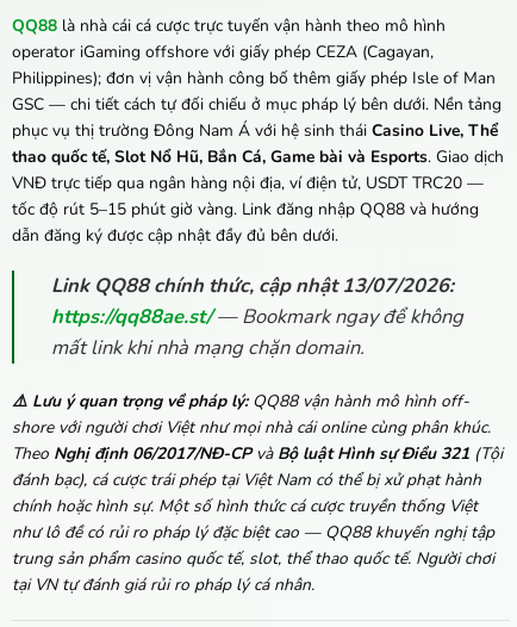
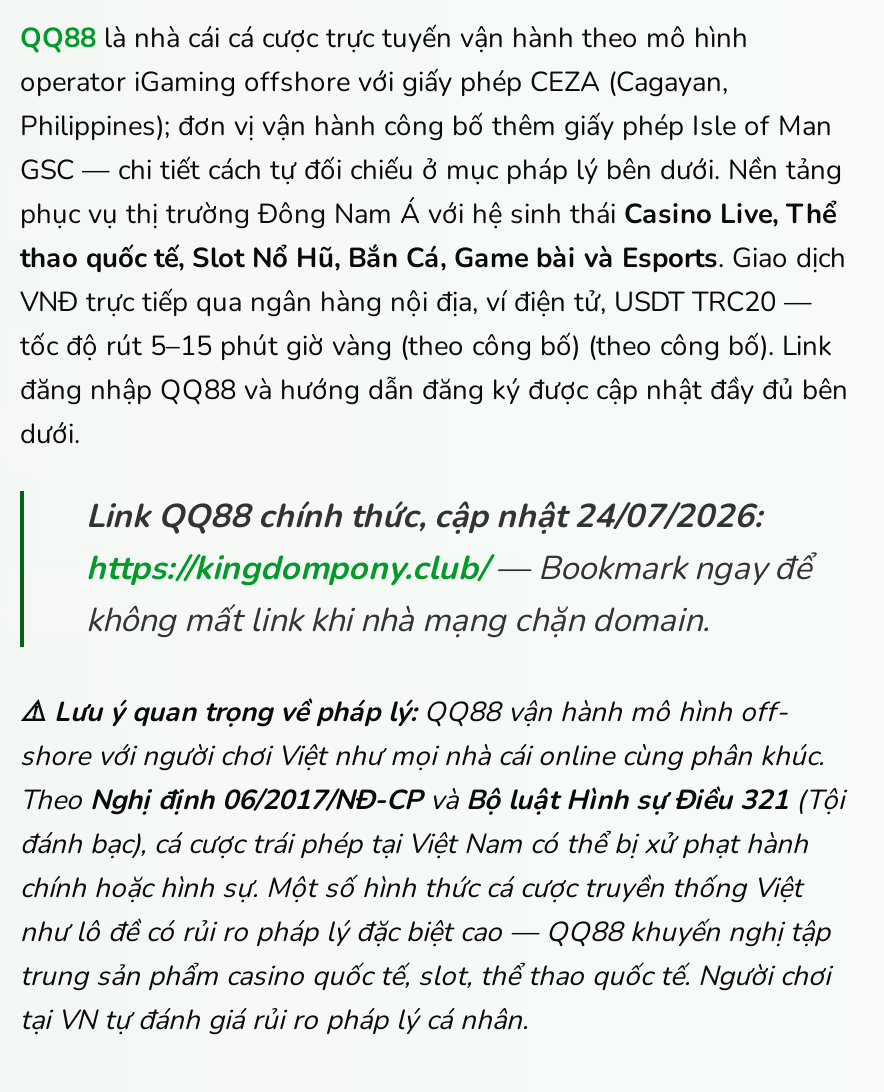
[12,197,479,246] tốc độ rút 5–15 phút giờ vàng. Link đăng nhập QQ88 và hướng | dẫn đăng ký được cập nhật đầy đủ bên dưới. -> [20,326,848,452] tốc độ rút 5–15 phút giờ vàng (theo công bố) (theo công bố). Link | đăng nhập QQ88 và hướng dẫn đăng ký được cập nhật đầy đủ bên | dưới.
[51,271,463,361] Link QQ88 chính thức, cập nhật 13/07/2026: | https://qq88ae.st/— Bookmark ngay để không | mất link khi nhà mạng chặn domain. -> [86,494,812,644] Link QQ88 chính thức, cập nhật 24/07/2026: | https://kingdompony.club/— Bookmark ngay để | không mất link khi nhà mạng chặn domain.

